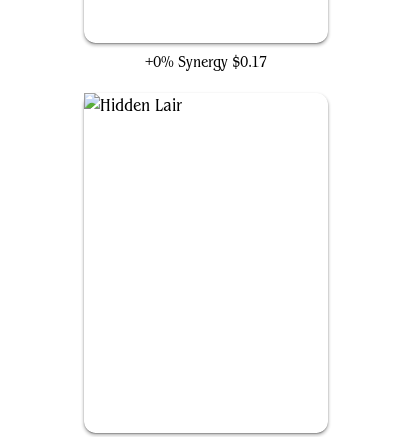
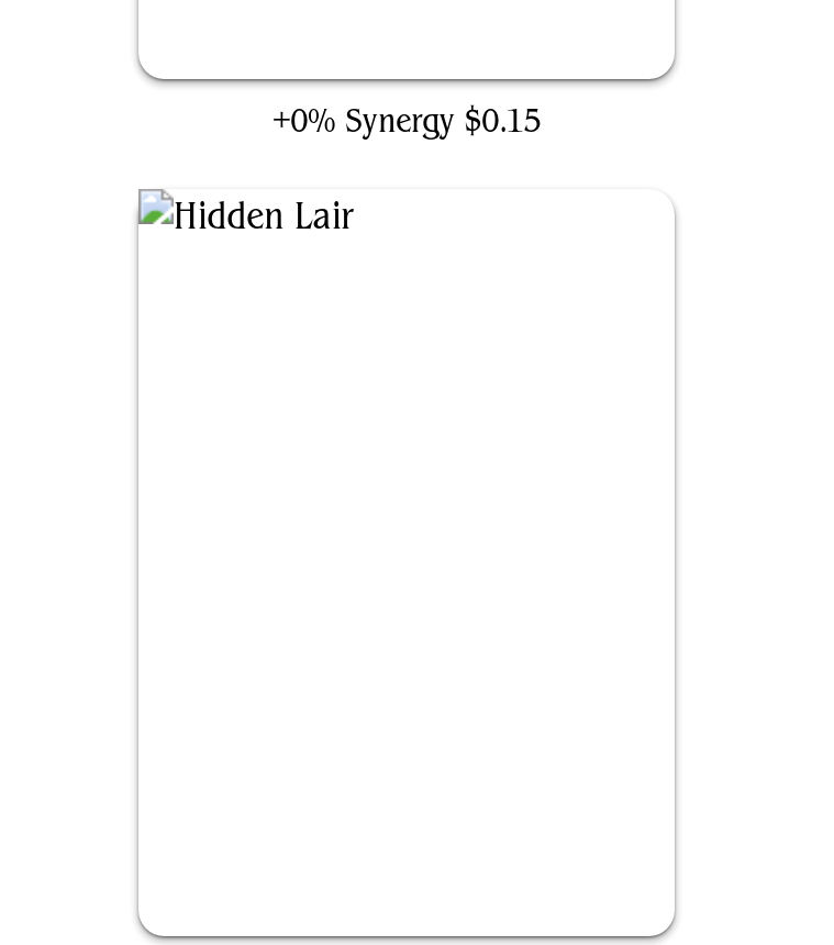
[145,53,267,71] +0% Synergy $0.17 -> [273,101,541,141] +0% Synergy $0.15

